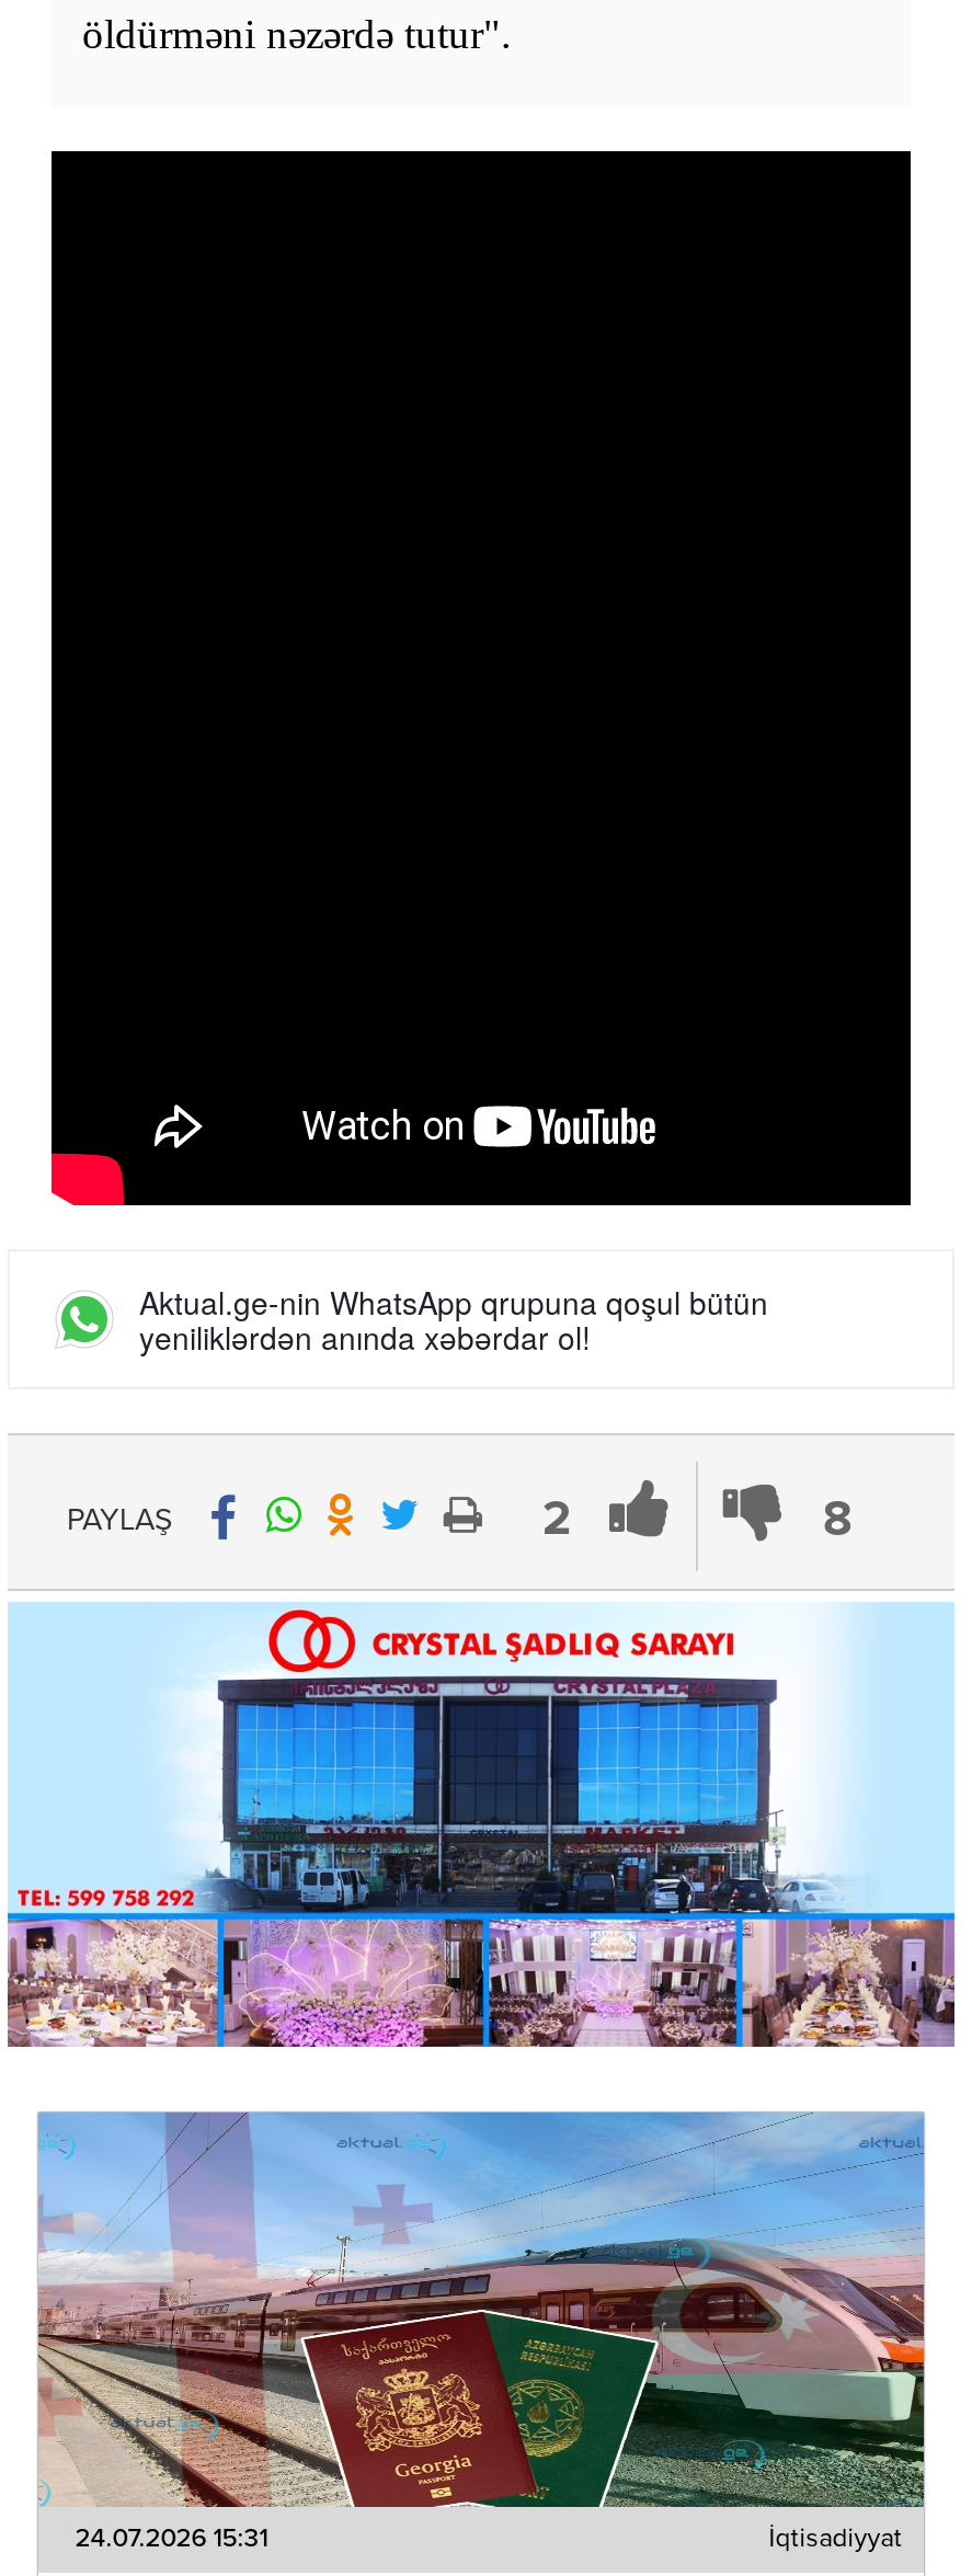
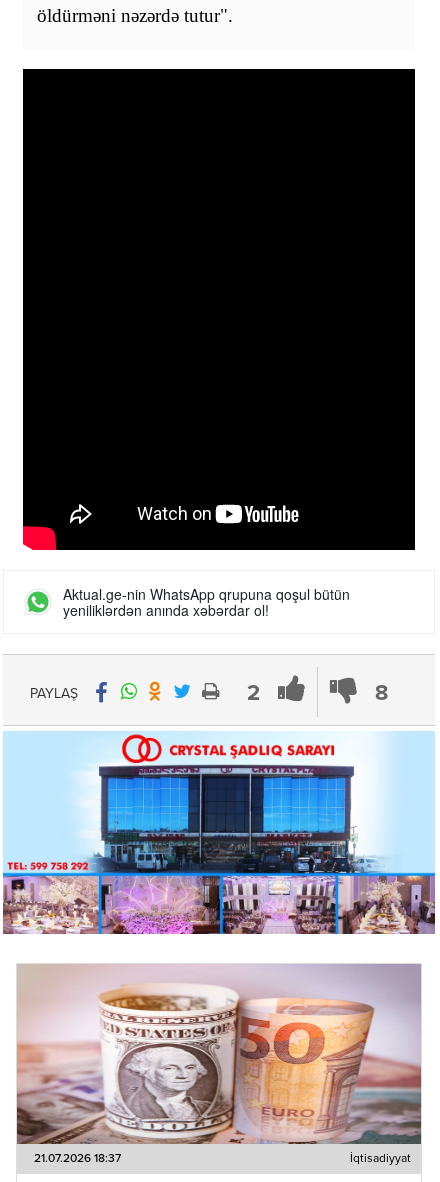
[36,2110,926,2553] [image] | 24.07.2026 15:31 -> [17,964,422,1165] [image] | 21.07.2026 18:37

